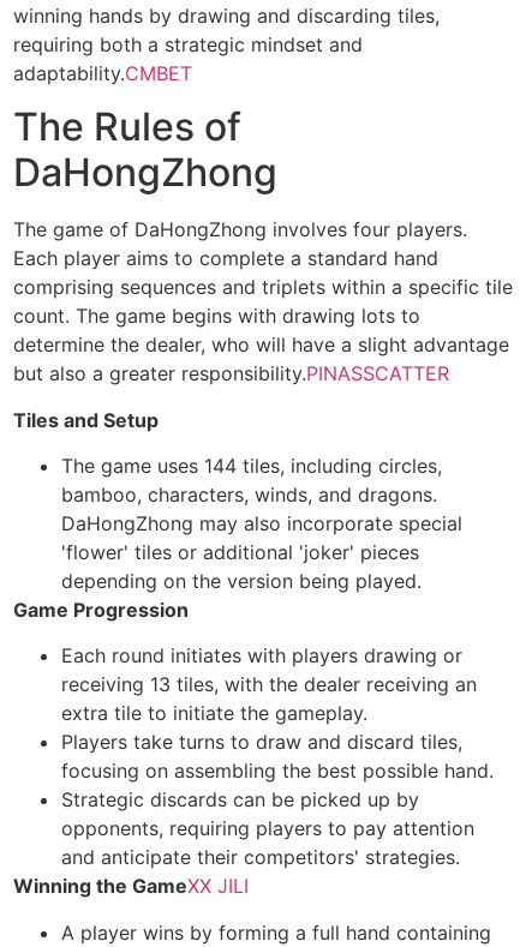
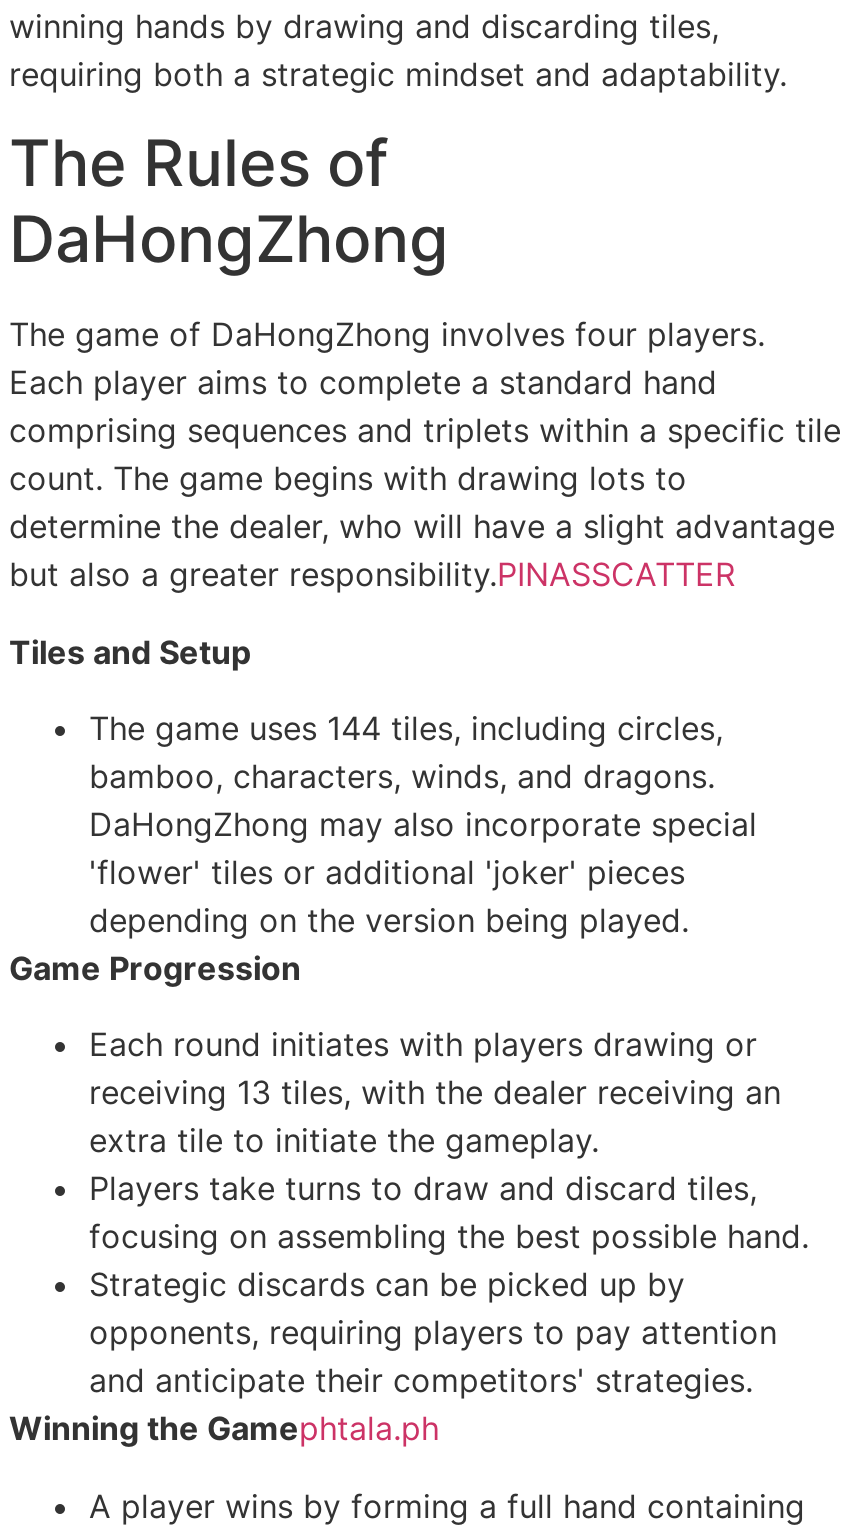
[13,32,363,85] requiring both a strategic mindset and | adaptability.CMBET -> [9,54,787,94] requiring both a strategic mindset and adaptability.
[13,874,249,898] Winning the GameXX JILI -> [9,1409,439,1449] Winning the Gamephtala.ph

